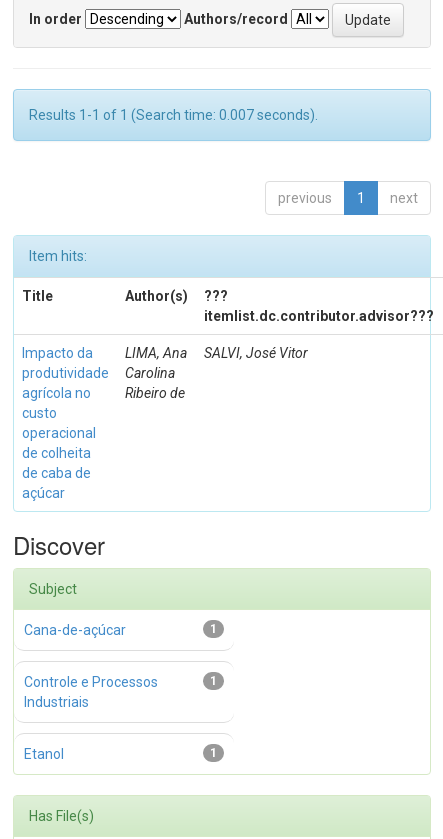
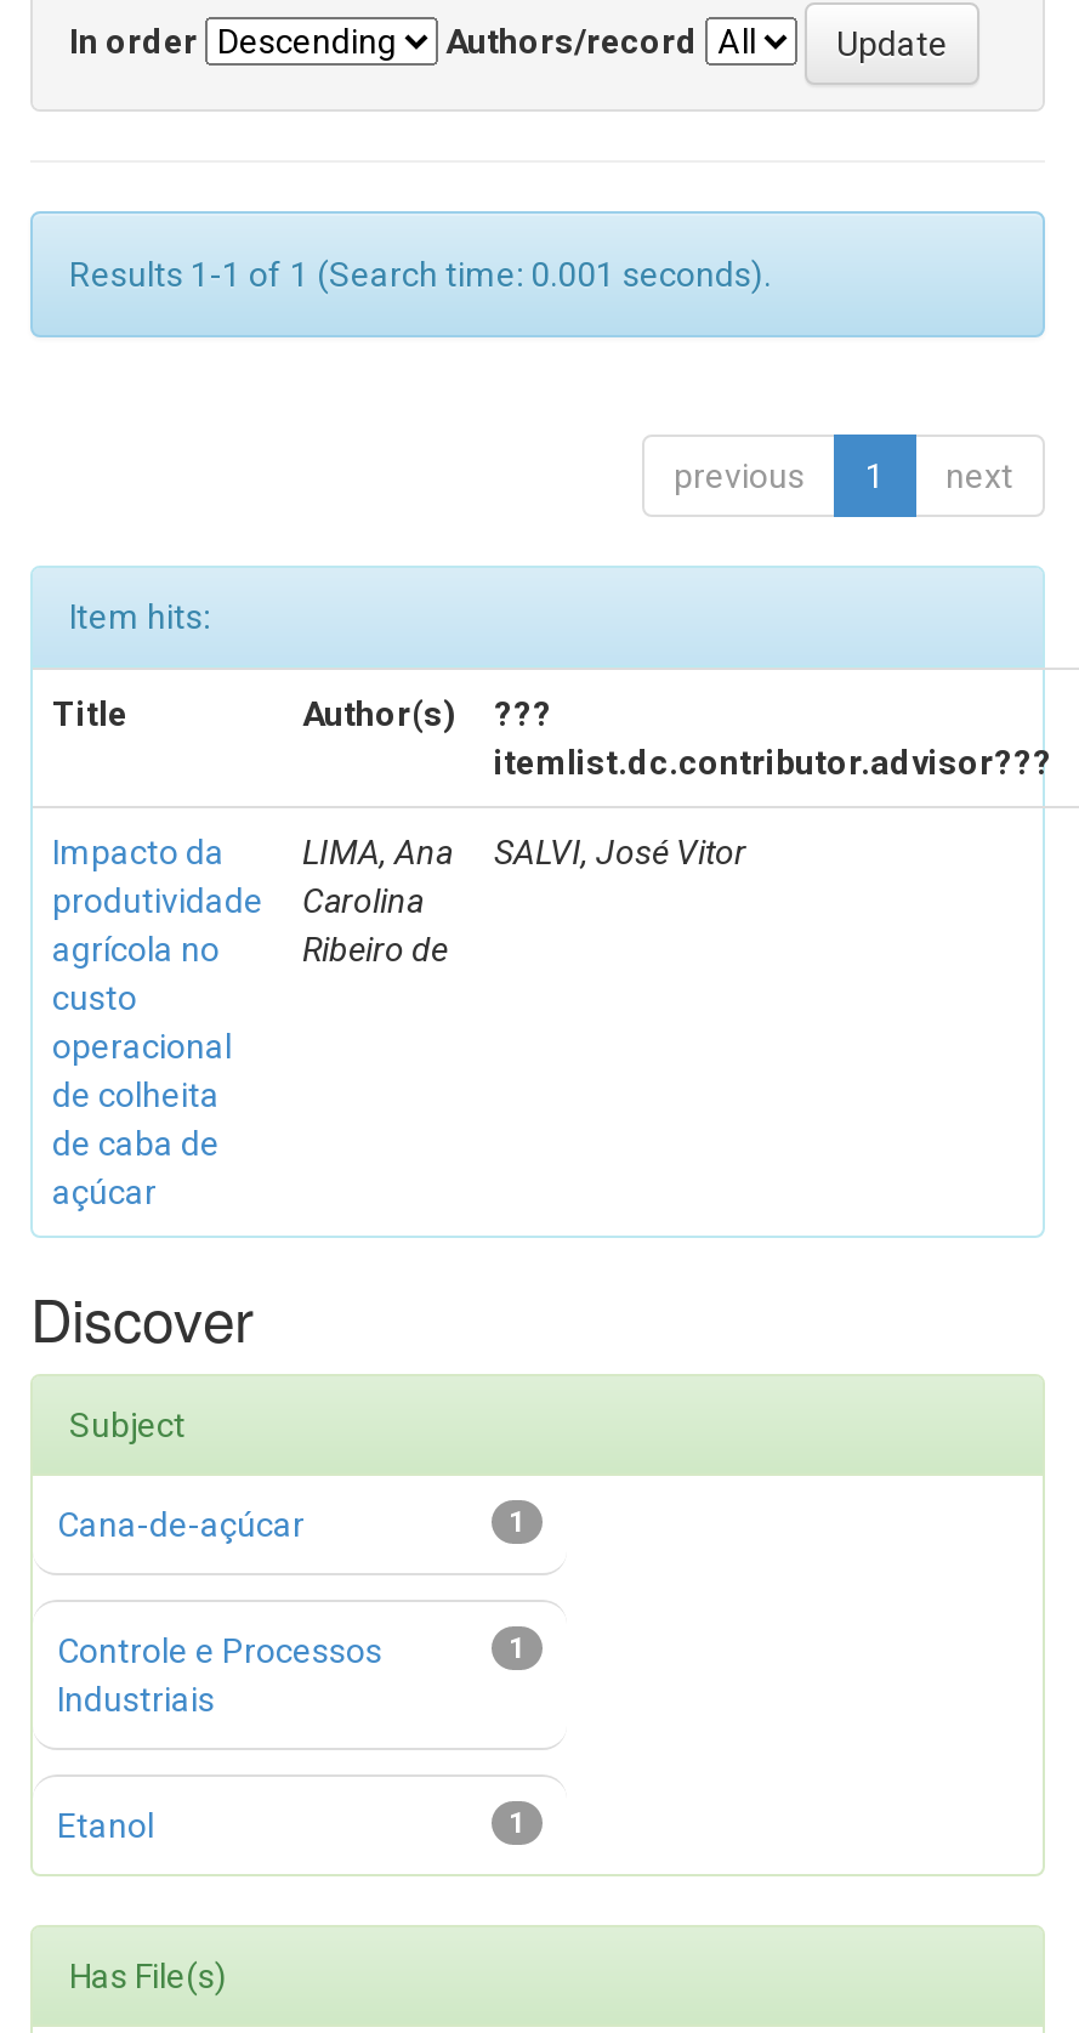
[29,107,318,123] Results 1-1 of 1 (Search time: 0.007 seconds). -> [69,255,771,294] Results 1-1 of 1 (Search time: 0.001 seconds).

